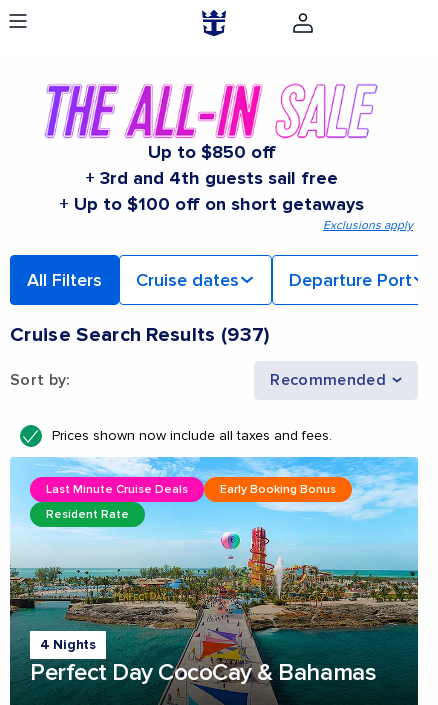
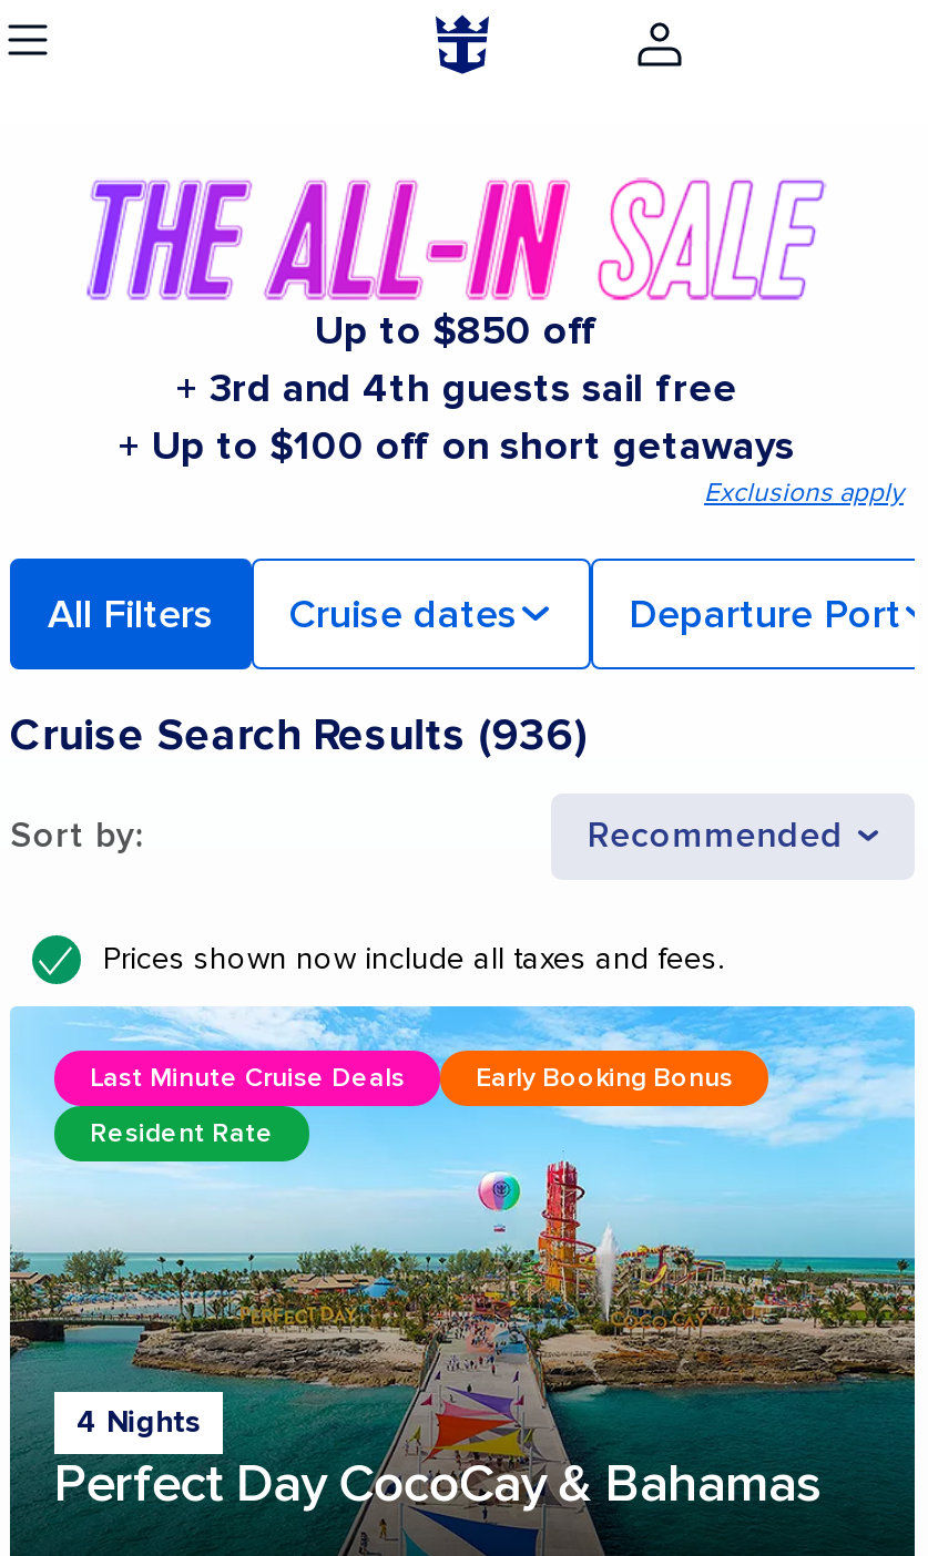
[10,323,270,347] Cruise Search Results (937) -> [10,709,586,762] Cruise Search Results (936)

